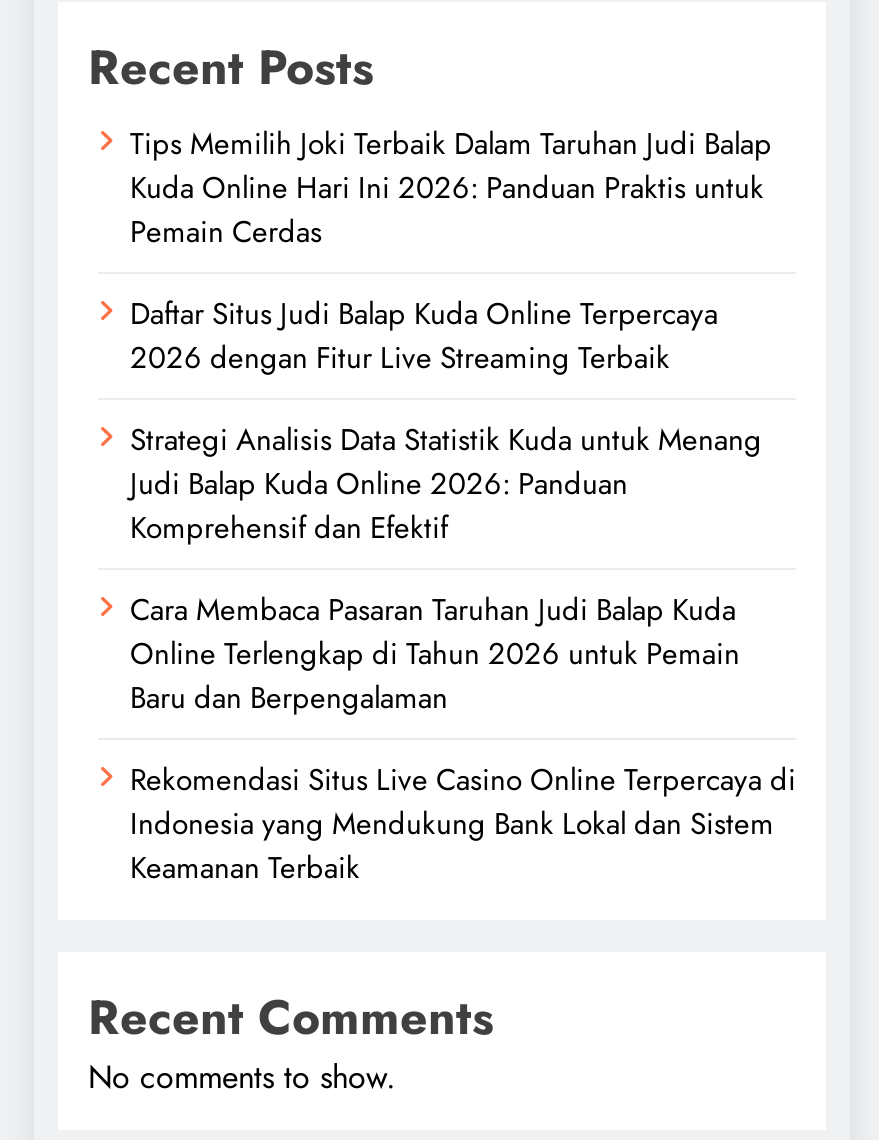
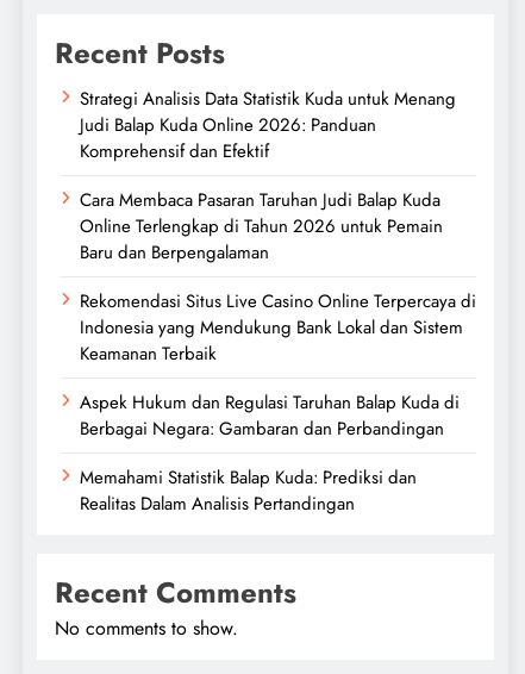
[130,122,772,380] Tips Memilih Joki Terbaik Dalam Taruhan Judi Balap | Kuda Online Hari Ini 2026: Panduan Praktis untuk | Pemain Cerdas | Daftar Situs Judi Balap Kuda Online Terpercaya | 2026 dengan Fitur Live Streaming Terbaik -> none
moved [130,418,796,890] -> [80,86,476,367]: Strategi Analisis Data Statistik Kuda untuk Menang | Judi Balap Kuda Online 2026: Panduan | Komprehensif dan Efektif | ... | Indonesia yang Mendukung Bank Lokal dan Sistem | Keamanan Terbaik
none -> [80,389,460,517] Aspek Hukum dan Regulasi Taruhan Balap Kuda di | Berbagai Negara: Gambaran dan Perbandingan | Memahami Statistik Balap Kuda: Prediksi dan | Realitas Dalam Analisis Pertandingan

